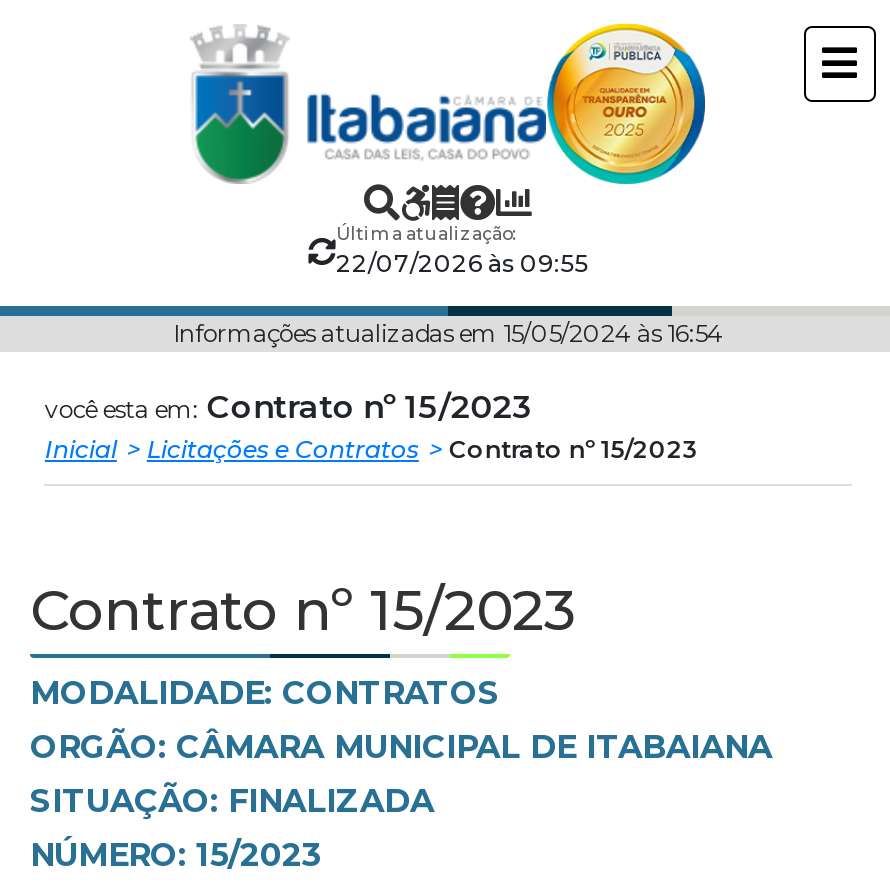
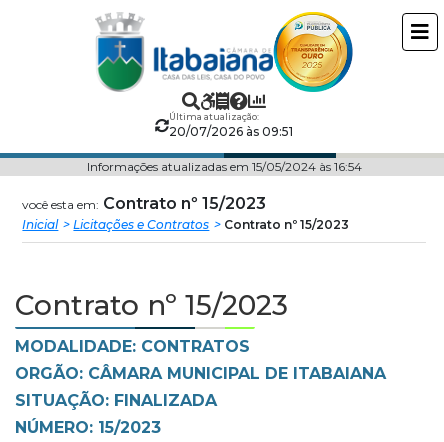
[336,248,588,278] 22/07/2026 às 09:55 -> [169,124,293,139] 20/07/2026 às 09:51

